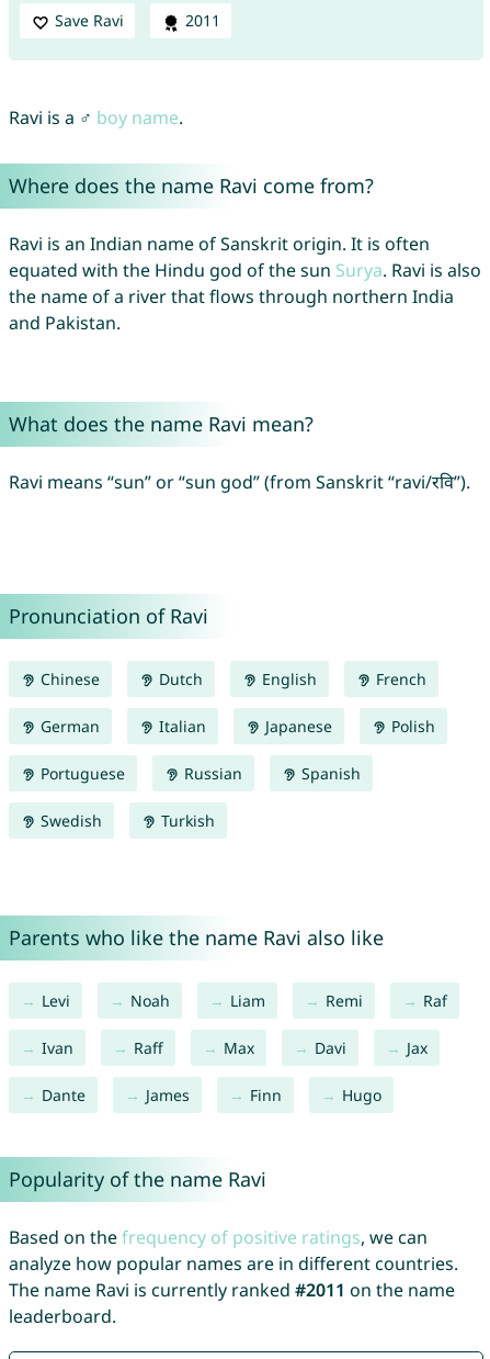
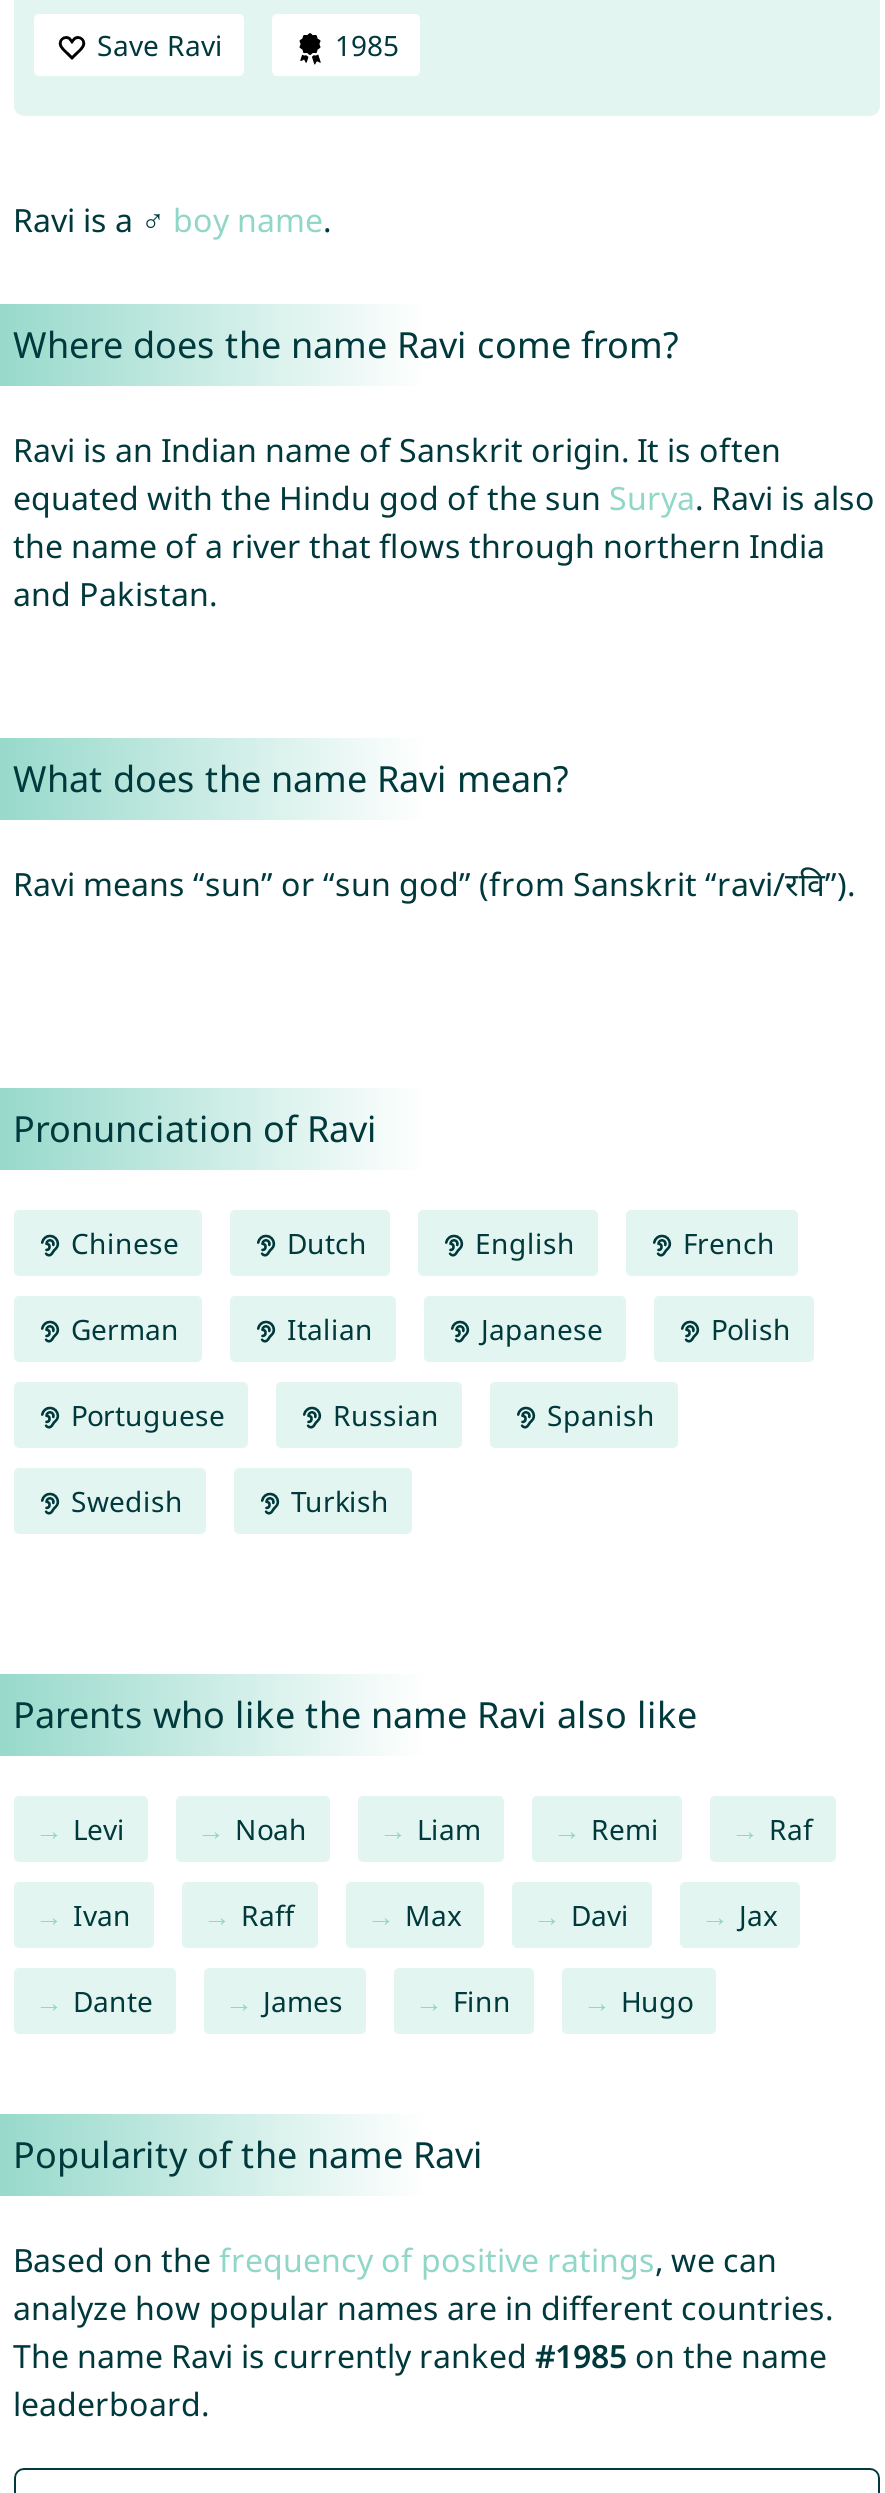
[180,10,220,31] 2011 -> [327,25,399,63] 1985
[8,1277,454,1301] The name Ravi is currently ranked #2011 on the name -> [13,2334,827,2378] The name Ravi is currently ranked #1985 on the name

